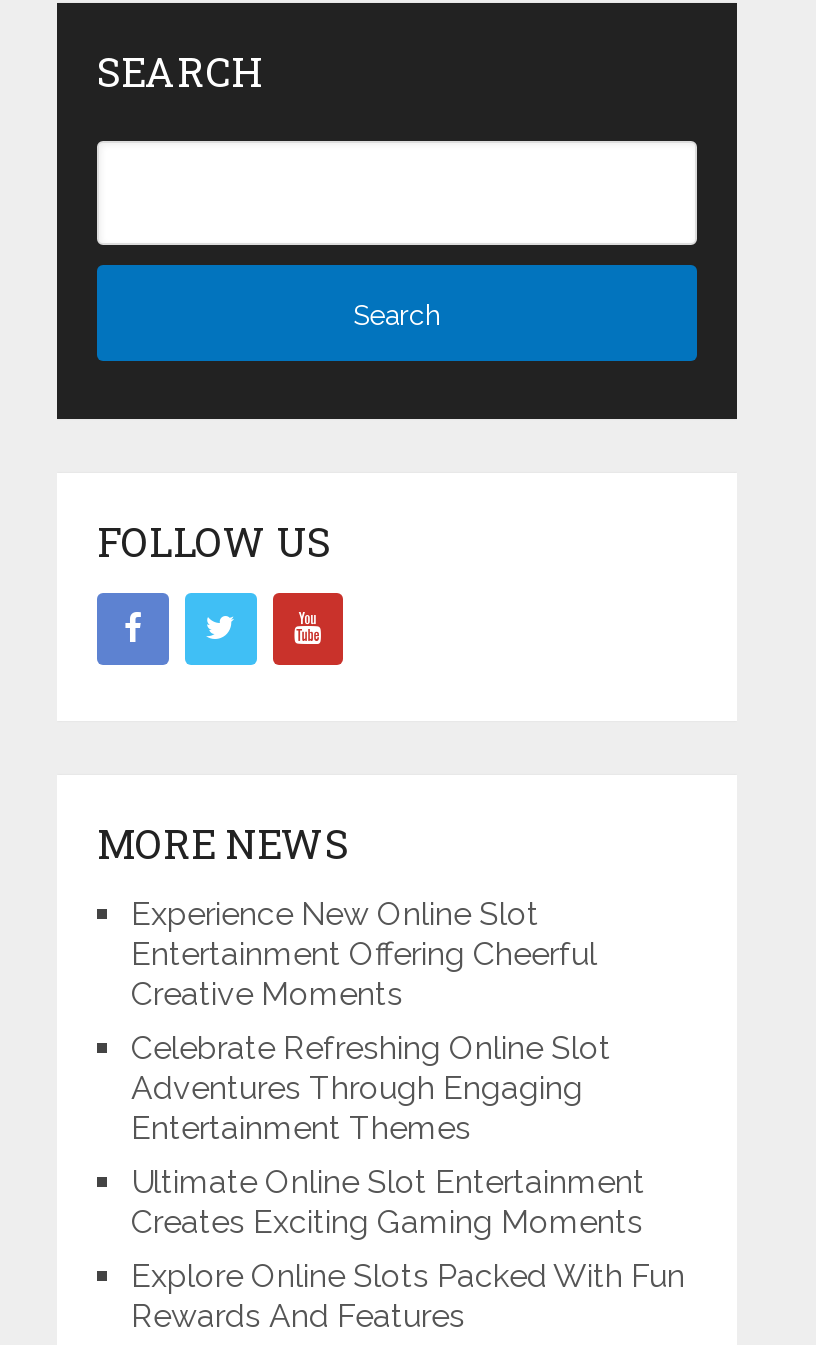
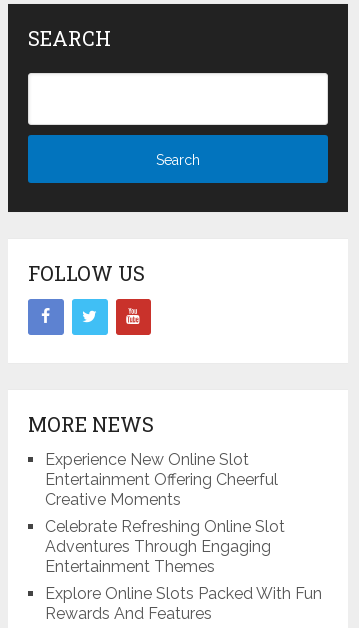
[131,1163,645,1241] Ultimate Online Slot Entertainment | Creates Exciting Gaming Moments -> none

